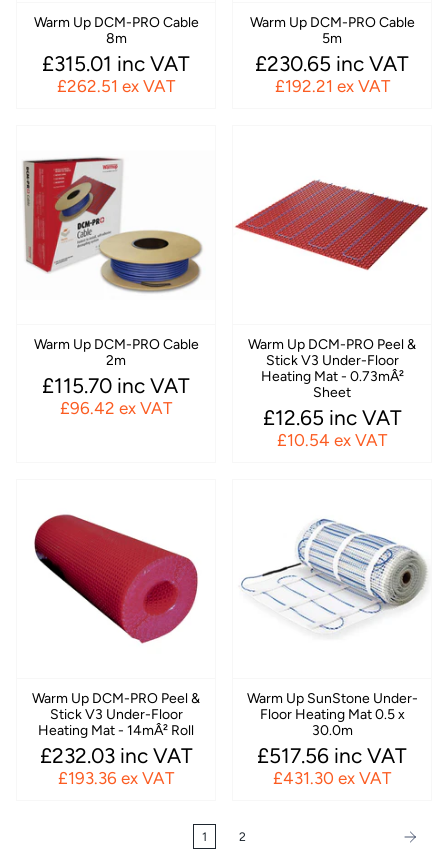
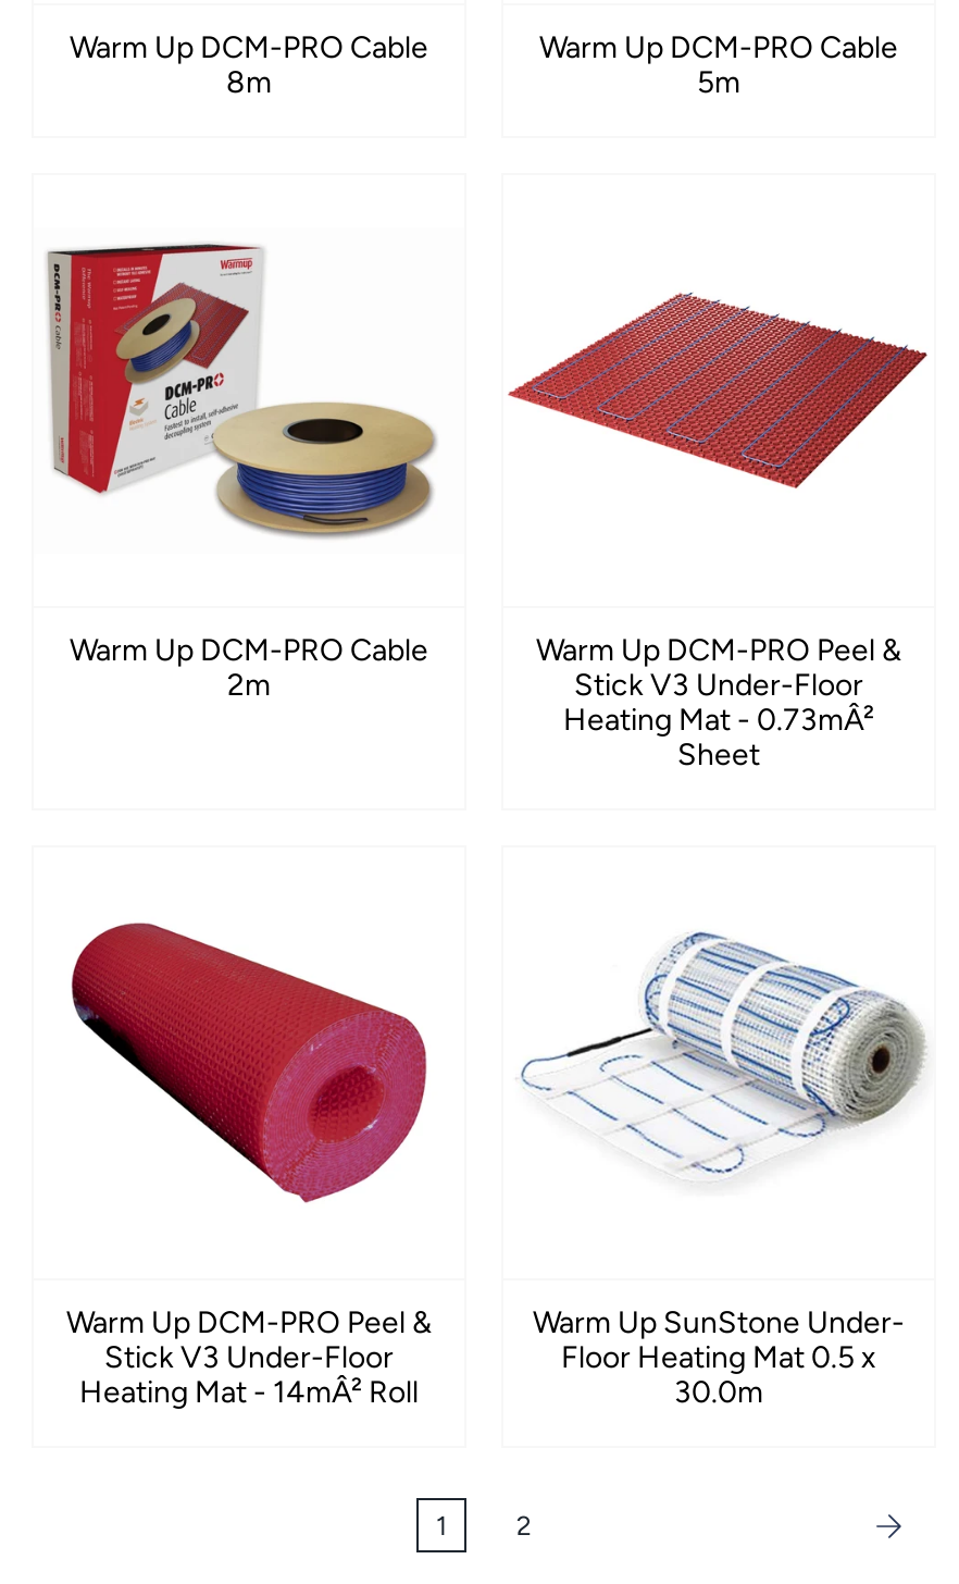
[42,51,190,96] £315.01 inc VAT | £262.51 ex VAT -> none
[255,51,409,96] £230.65 inc VAT | £192.21 ex VAT -> none
[42,373,190,418] £115.70 inc VAT | £96.42 ex VAT -> none
[262,405,401,450] £12.65 inc VAT | £10.54 ex VAT -> none
[39,743,192,788] £232.03 inc VAT | £193.36 ex VAT -> none
[257,743,407,788] £517.56 inc VAT | £431.30 ex VAT -> none

